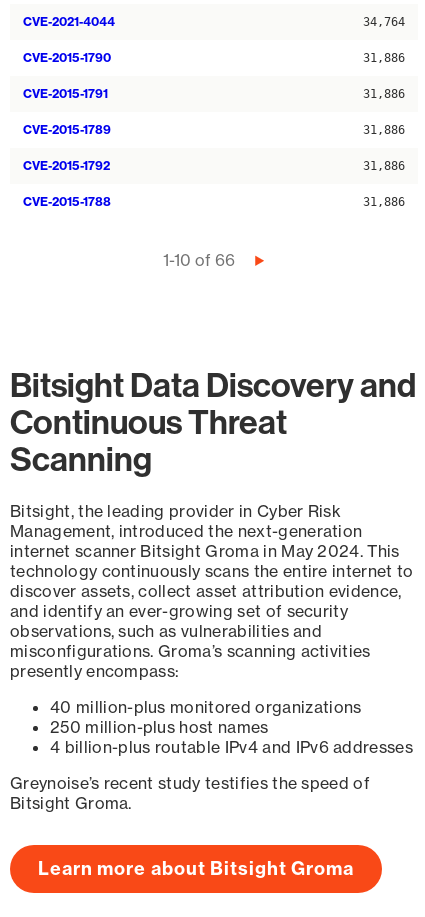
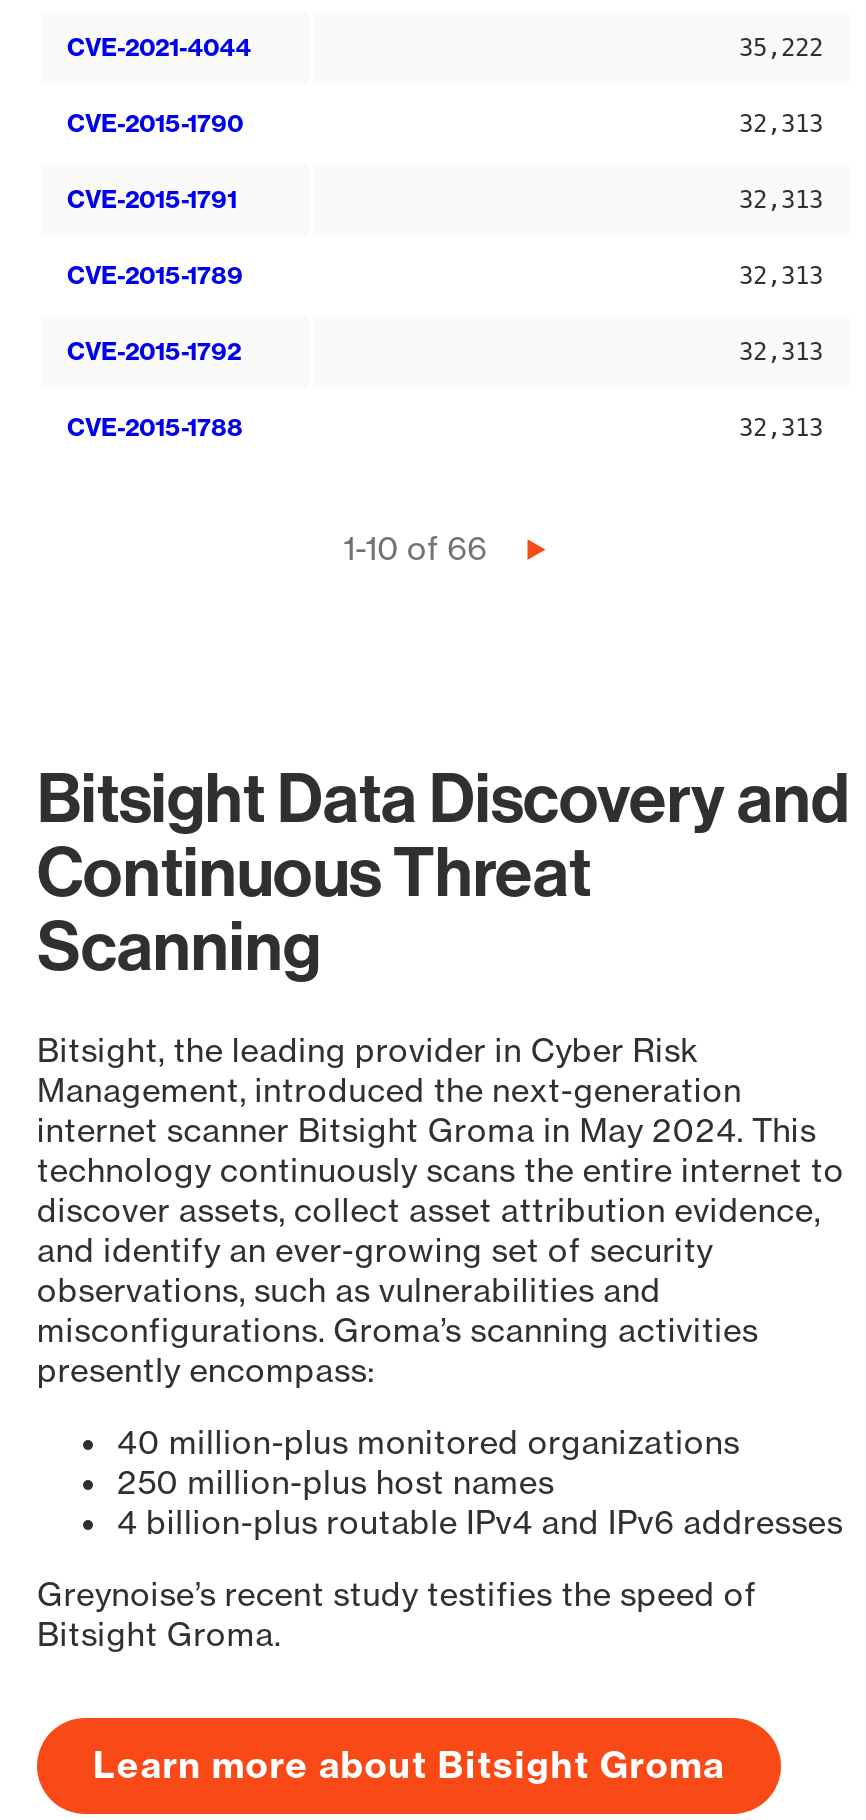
[363,15,405,29] 34,764 -> [739,34,823,62] 35,222
[363,51,405,65] 31,886 -> [739,110,823,138] 32,313
[363,87,405,101] 31,886 -> [739,186,823,214] 32,313
[363,123,405,137] 31,886 -> [739,262,823,290] 32,313
[363,159,405,173] 31,886 -> [739,338,823,366] 32,313
[363,195,405,209] 31,886 -> [739,414,823,442] 32,313

